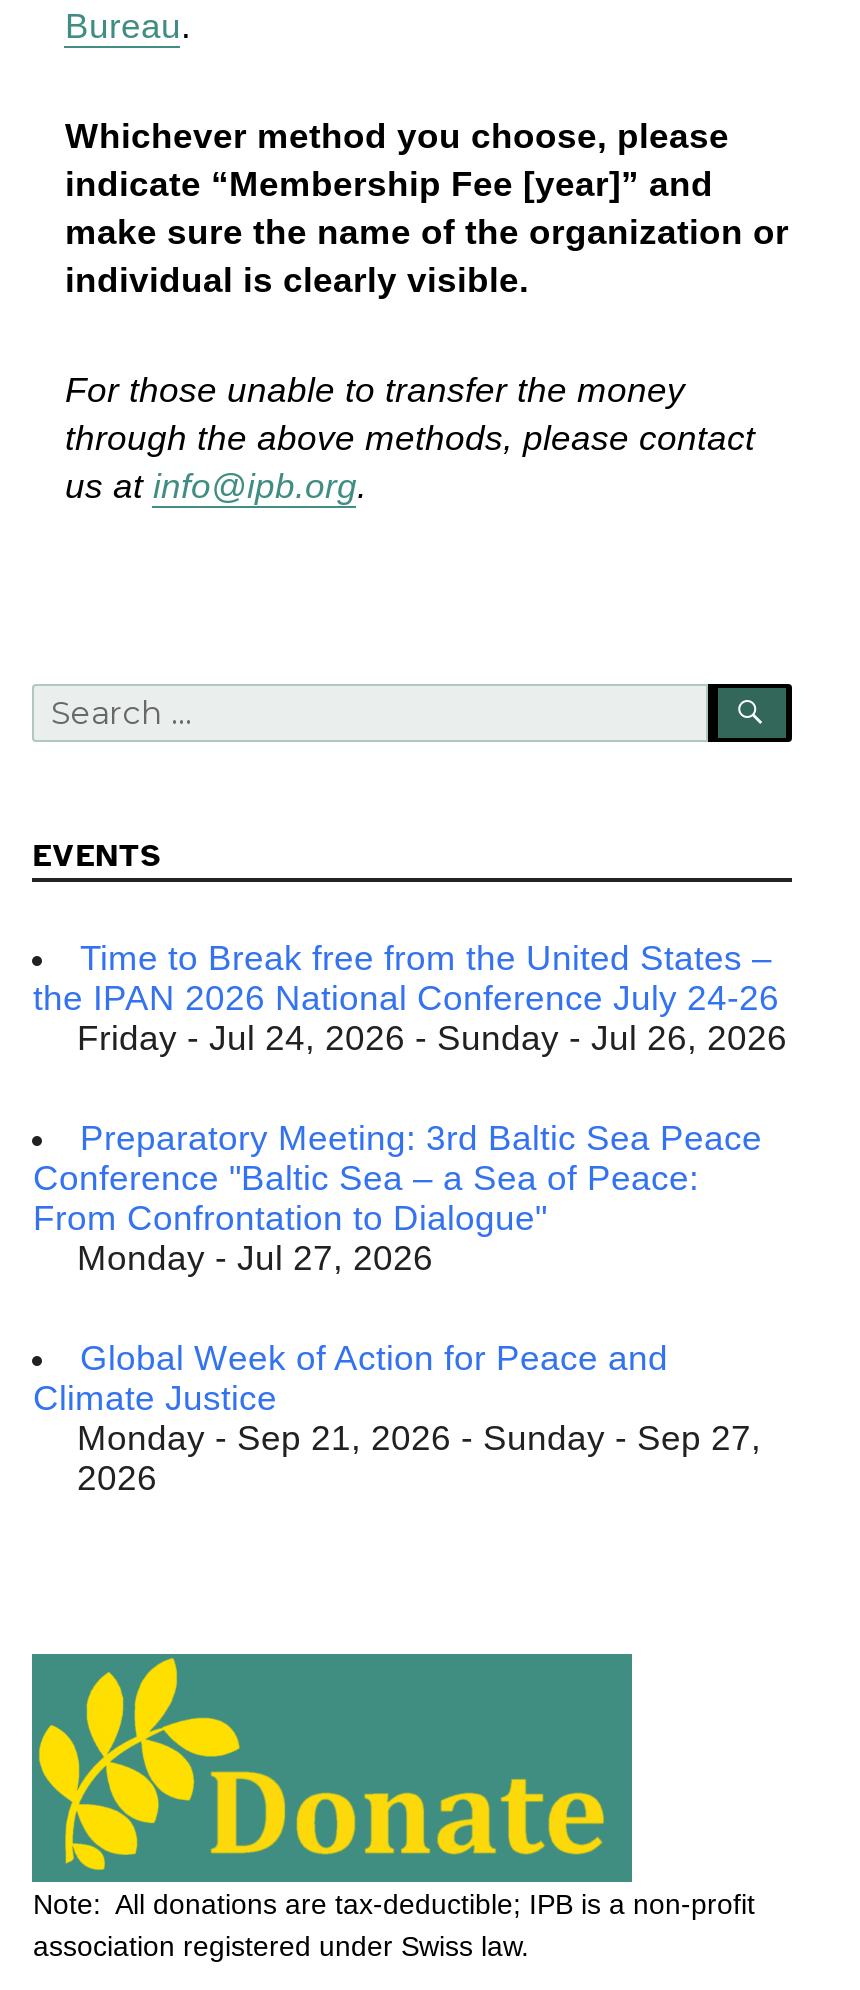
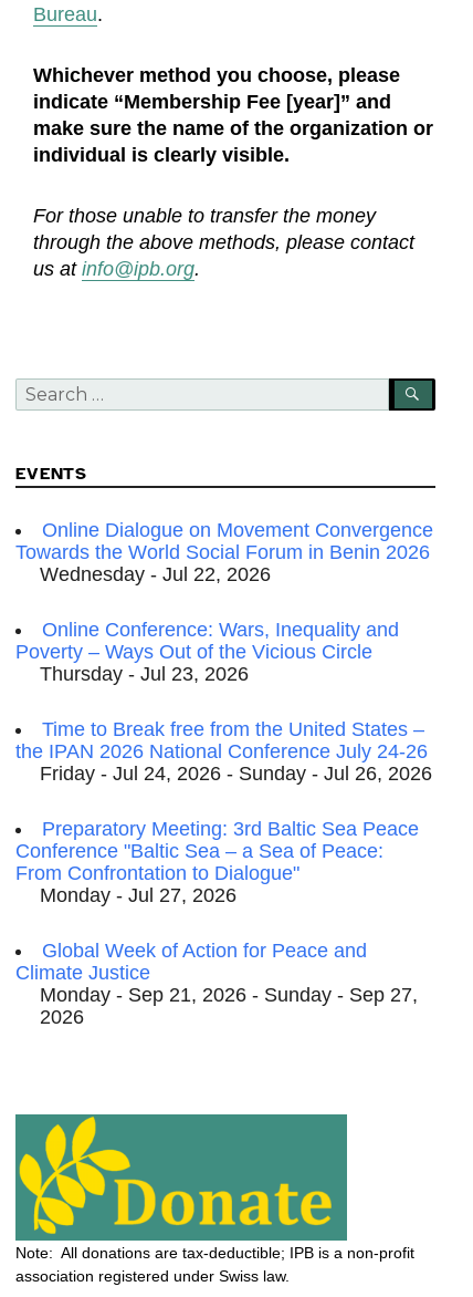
none -> [16,519,433,685] Online Dialogue on Movement Convergence | Towards the World Social Forum in Benin 2026 | Wednesday - Jul 22, 2026 | Online Conference: Wars, Inequality and | Poverty – Ways Out of the Vicious Circle | Thursday - Jul 23, 2026

